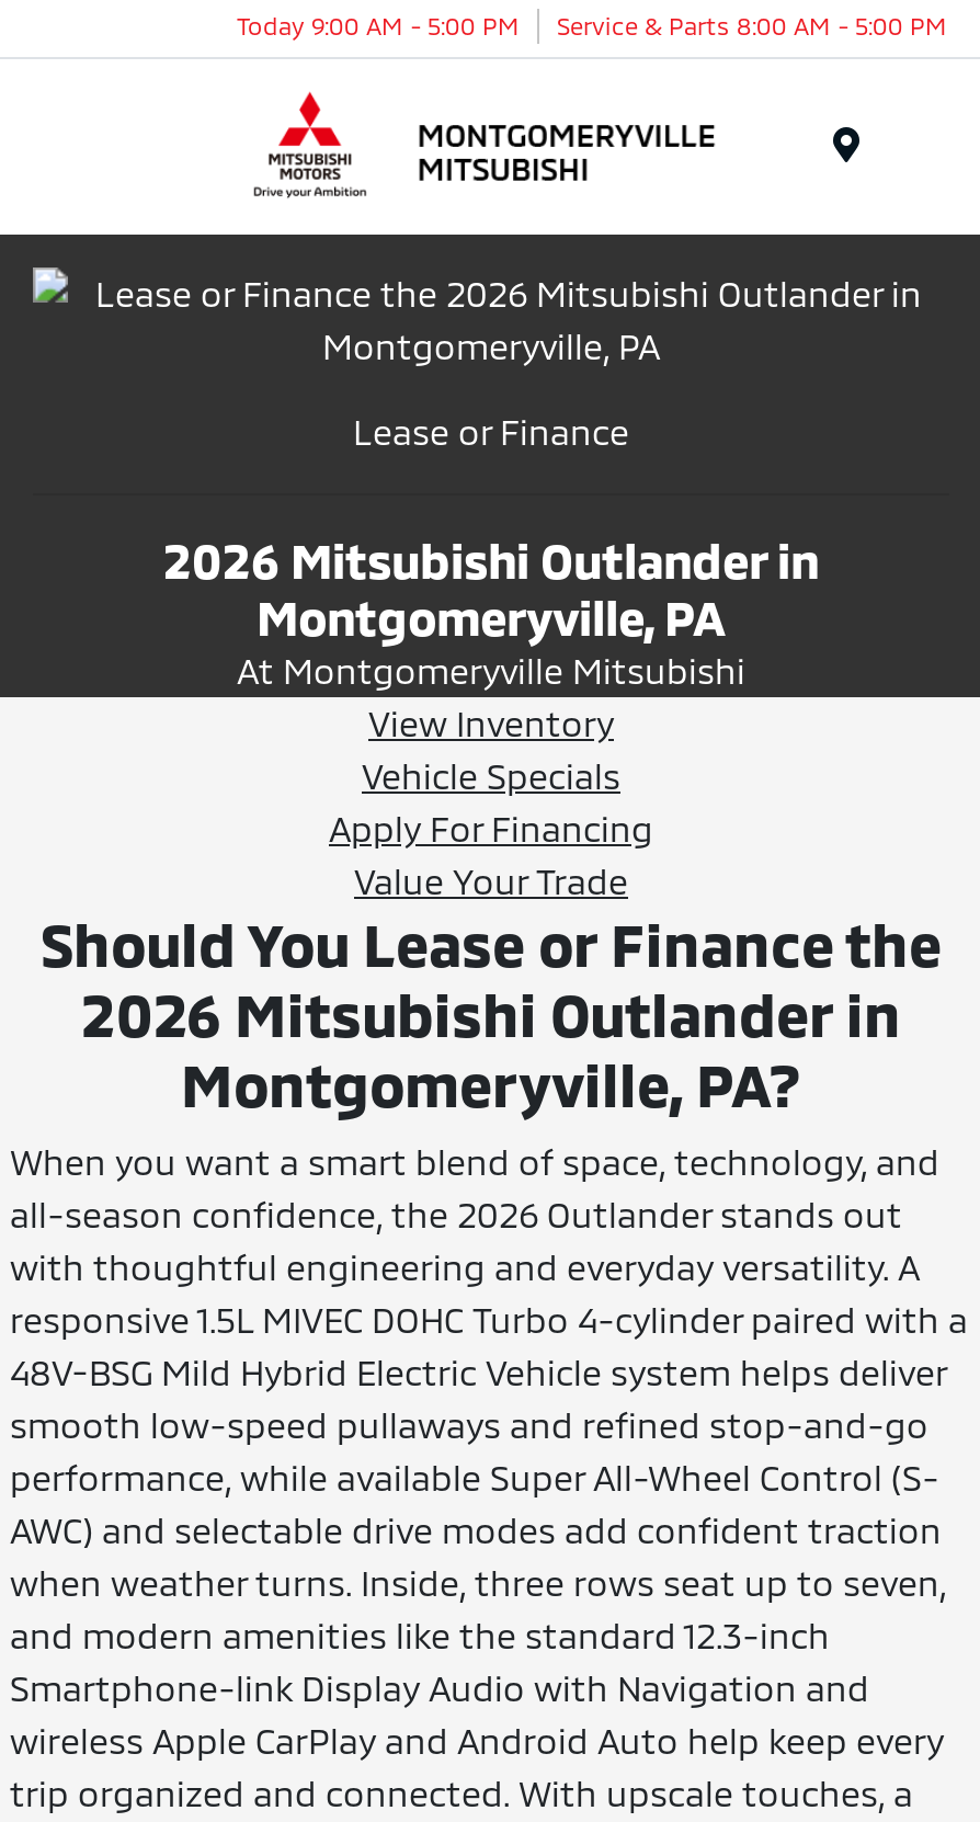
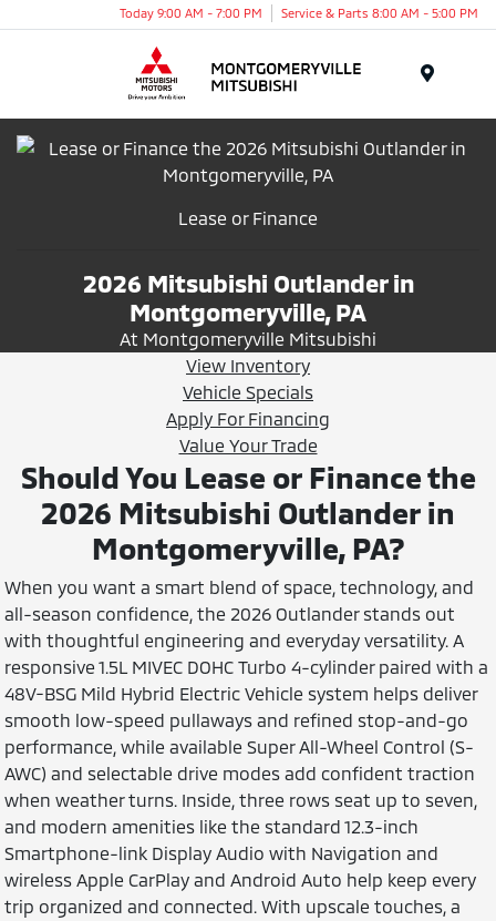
[237,10,947,38] Today 9:00 AM - 5:00 PM Service & Parts 8:00 AM - 5:00 PM -> [120,5,478,19] Today 9:00 AM - 7:00 PM Service & Parts 8:00 AM - 5:00 PM

